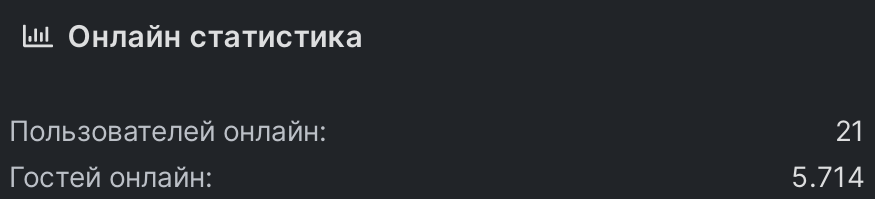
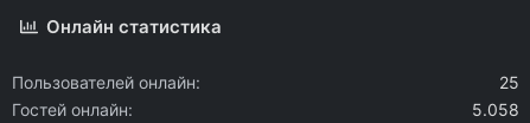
[835,113,865,147] 21 -> [499,72,519,92] 25
[791,159,865,193] 5.714 -> [472,99,519,119] 5.058

